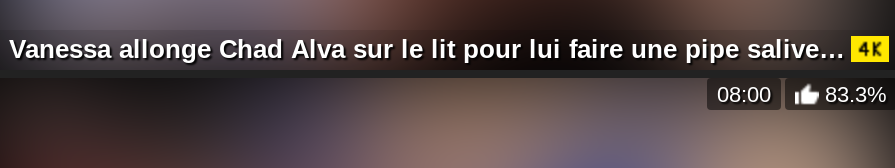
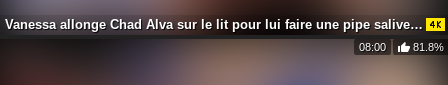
[825,82,887,106] 83.3% -> [413,41,444,53] 81.8%

